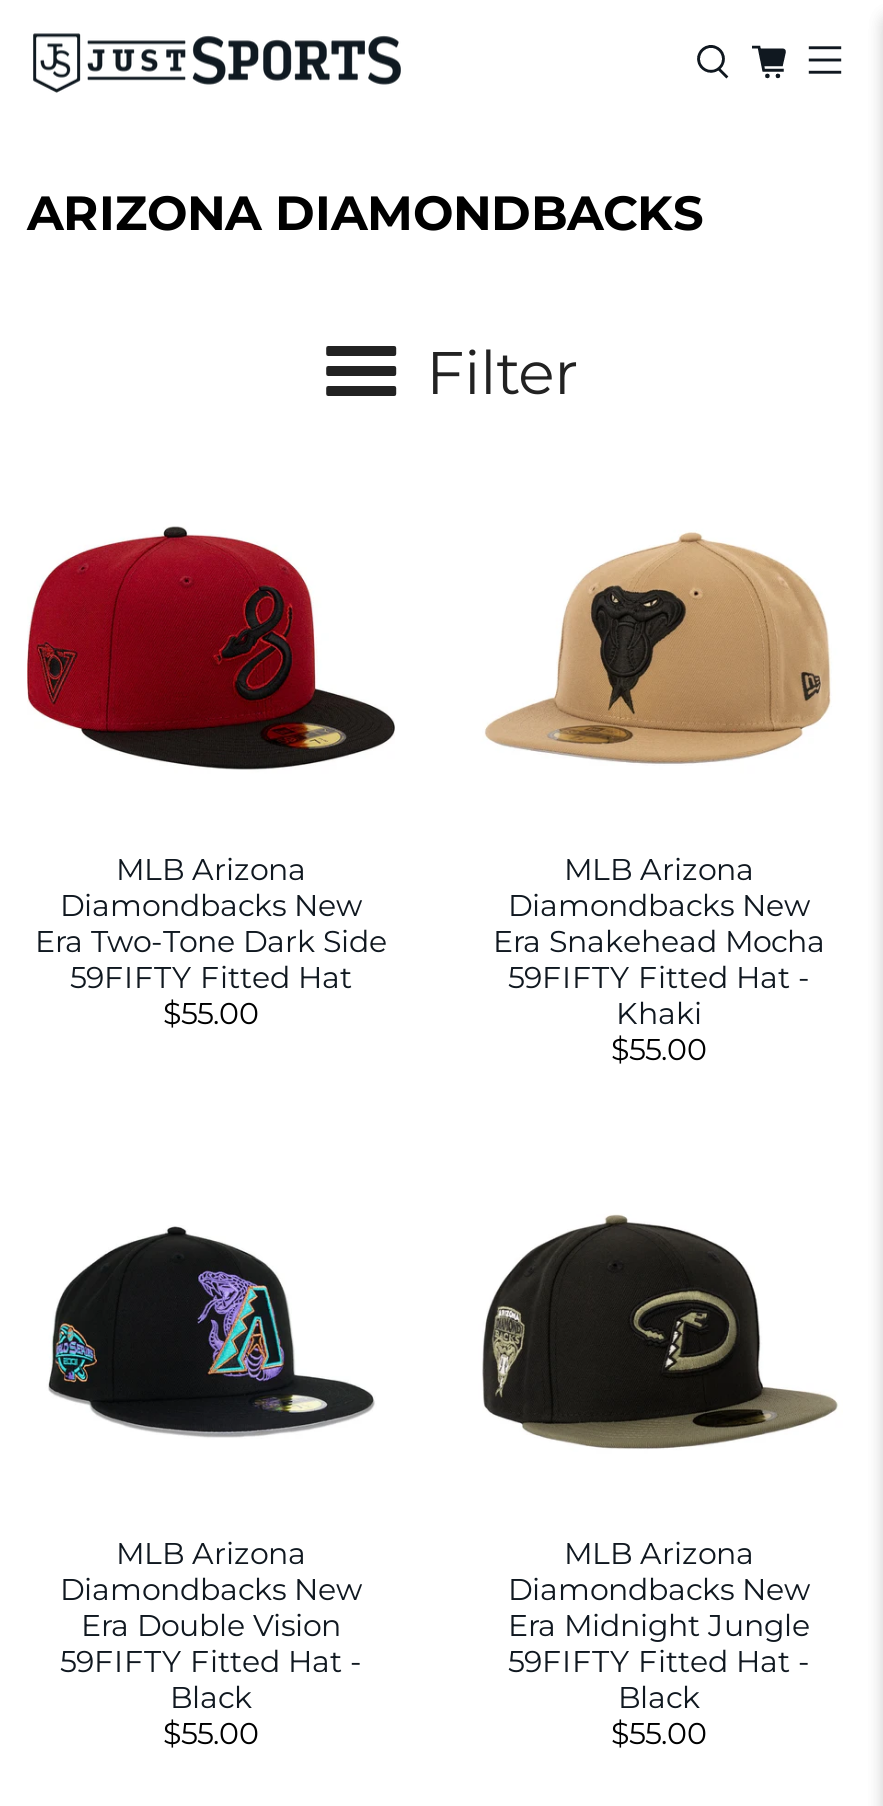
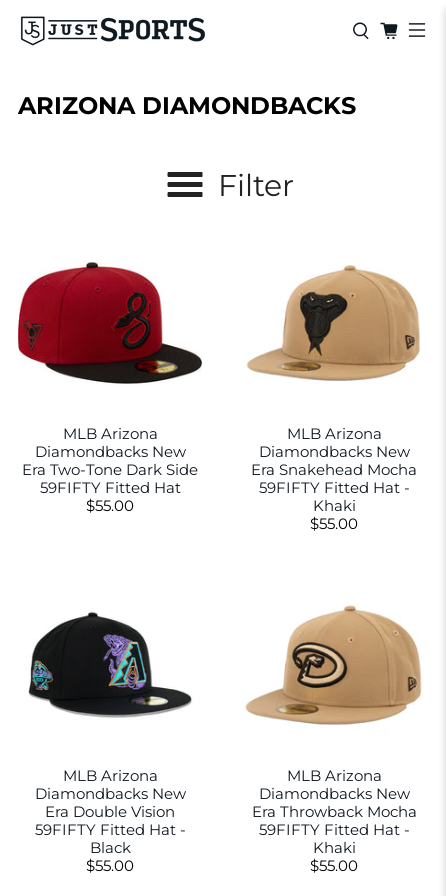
[481,1212,839,1446] [image] -> [245,605,423,725] [image]
[508,1605,810,1643] Era Midnight Jungle -> [251,802,416,821] Era Throwback Mocha
[618,1677,700,1715] Black -> [312,838,355,857] Khaki

